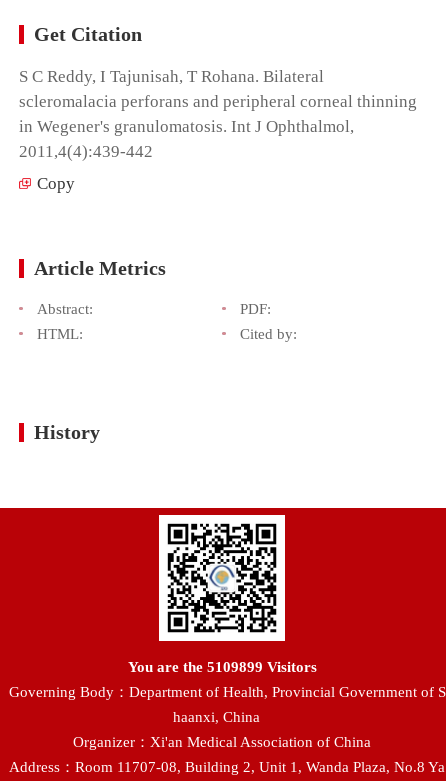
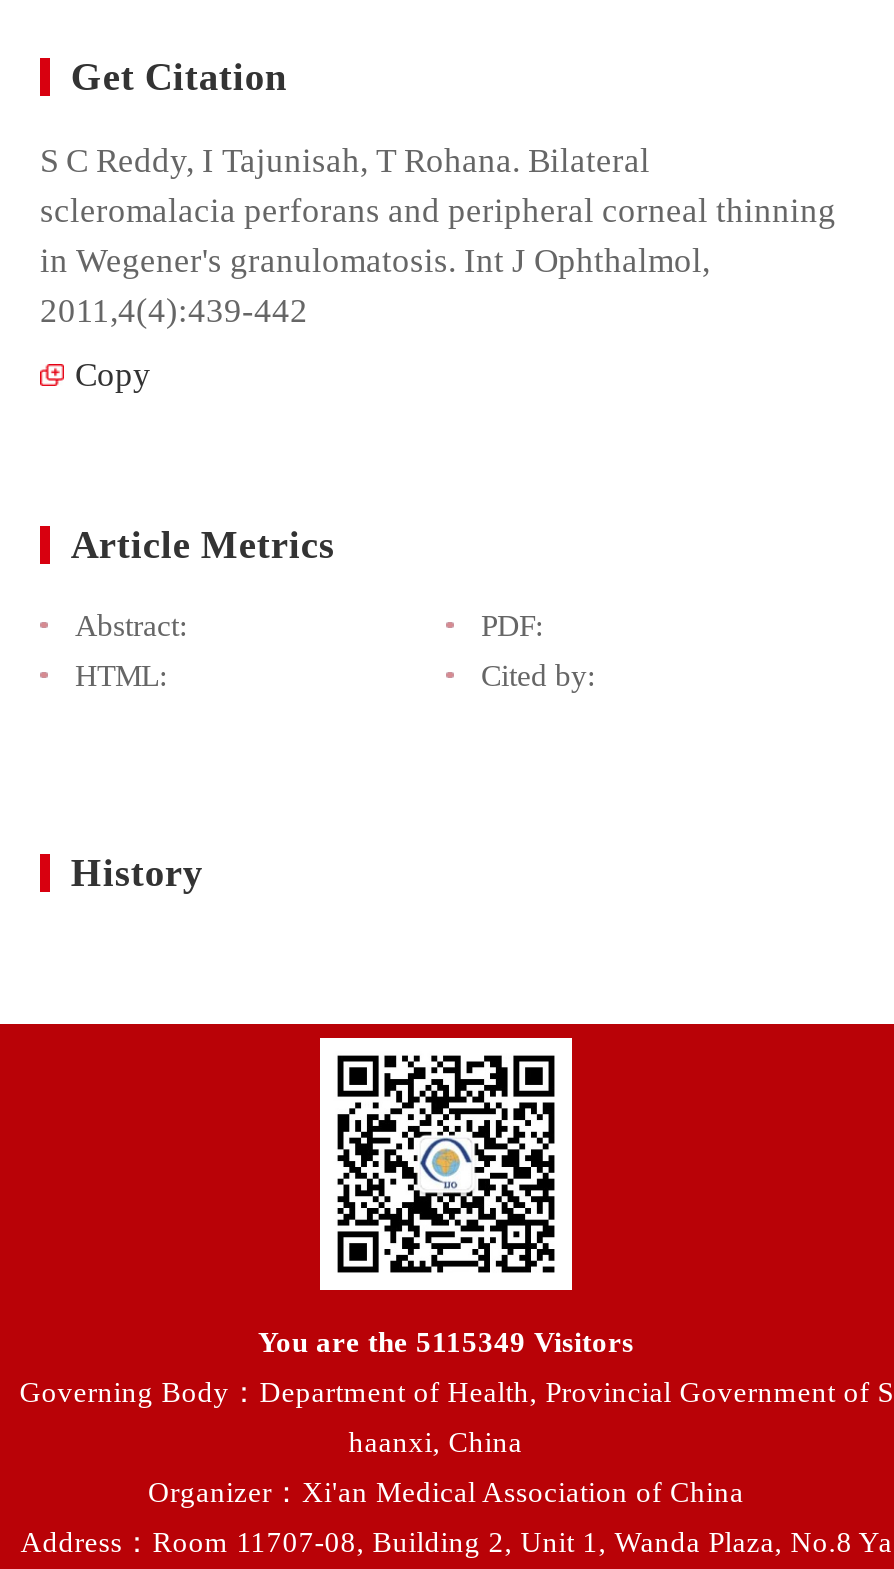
[127,659,316,675] You are the 5109899 Visitors -> [258,1325,634,1357] You are the 5115349 Visitors

